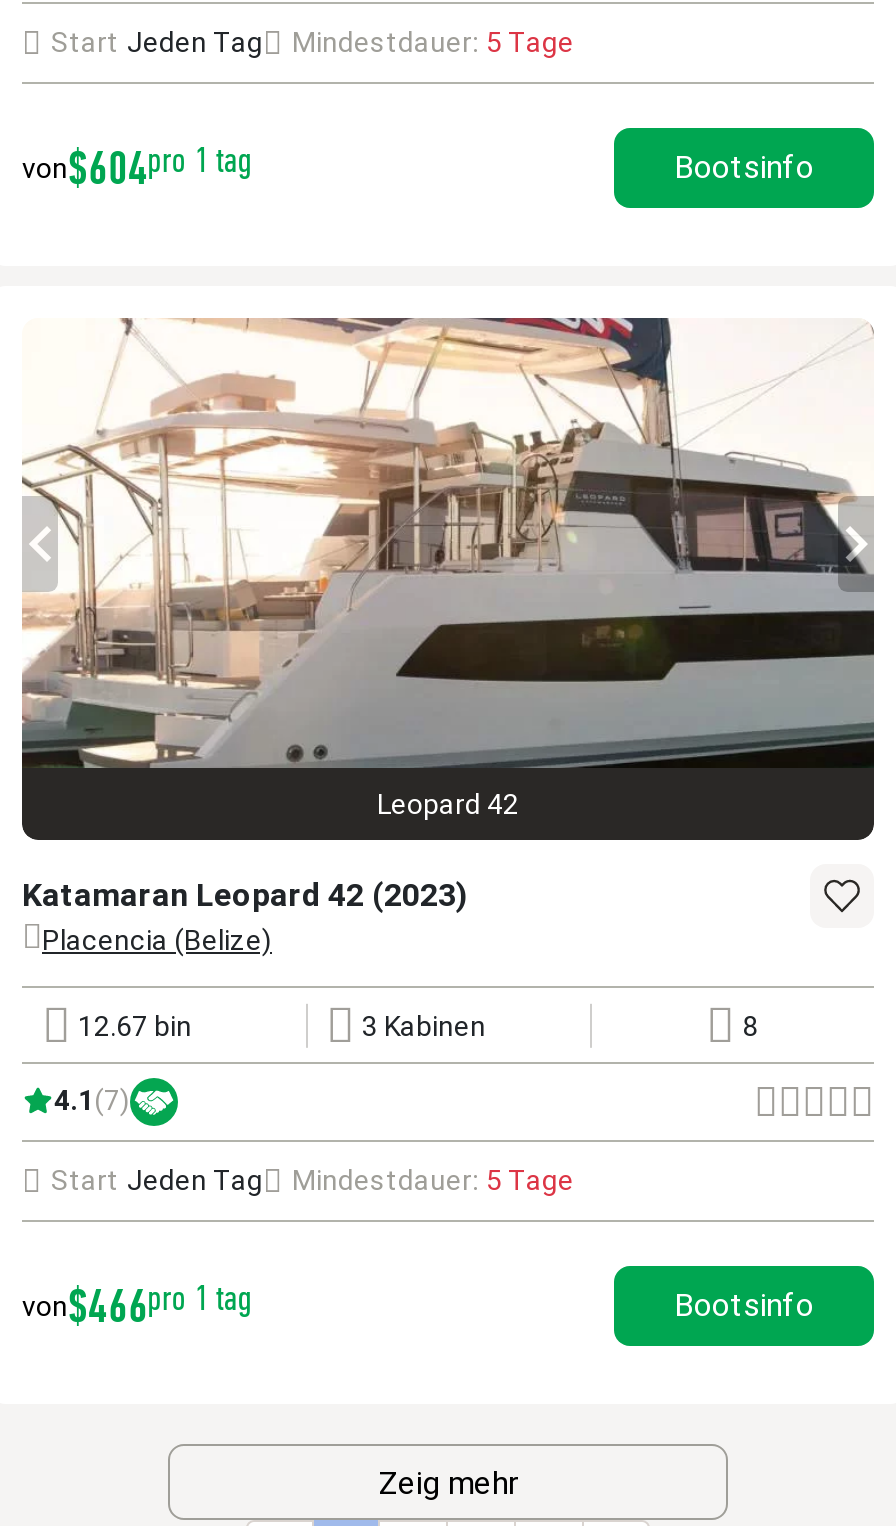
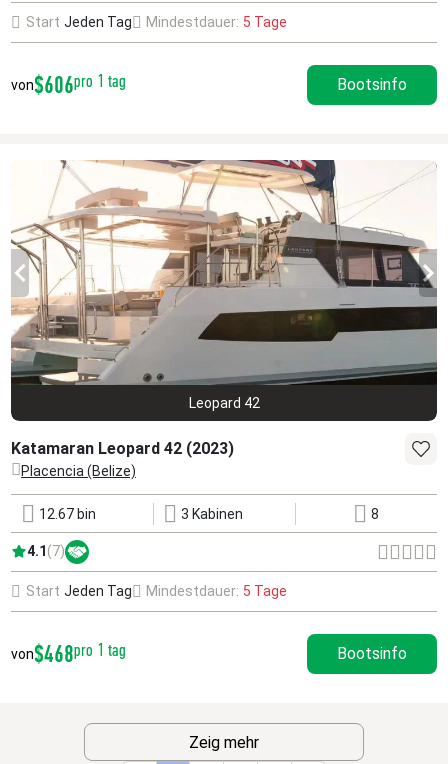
[22,140,252,196] von$604pro 1 tag -> [11,71,126,99] von$606pro 1 tag
[22,1278,252,1334] von$466pro 1 tag -> [11,640,126,668] von$468pro 1 tag

